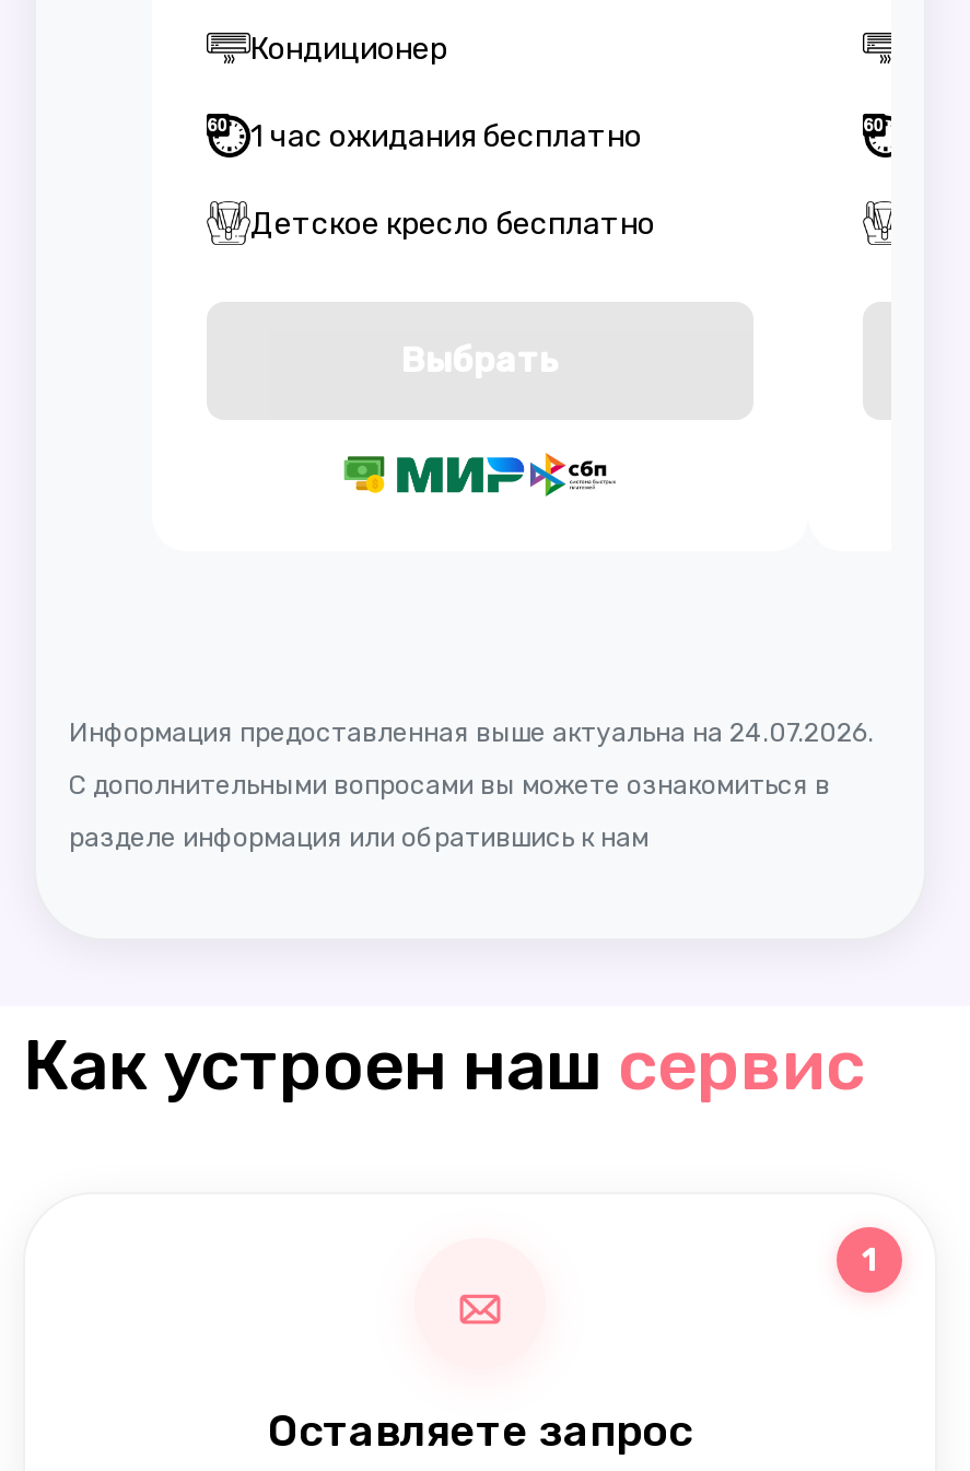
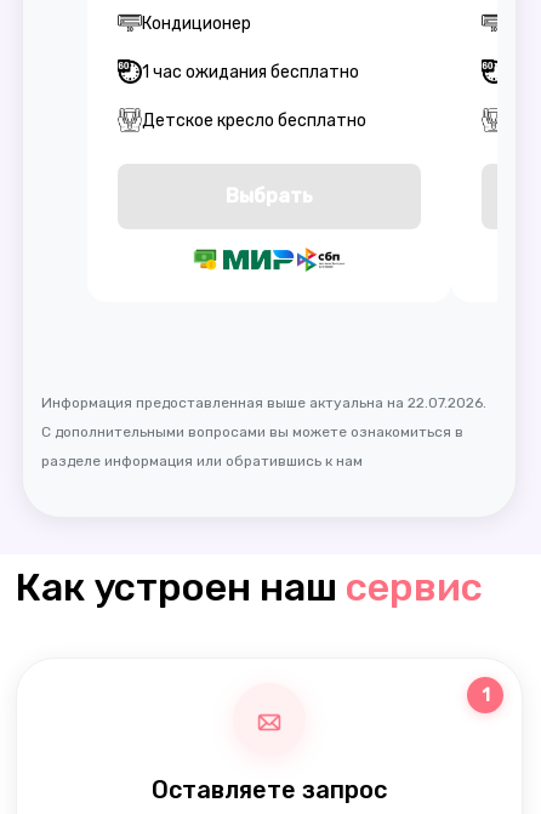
[69,718,874,749] Информация предоставленная выше актуальна на 24.07.2026. -> [41,395,486,411] Информация предоставленная выше актуальна на 22.07.2026.

